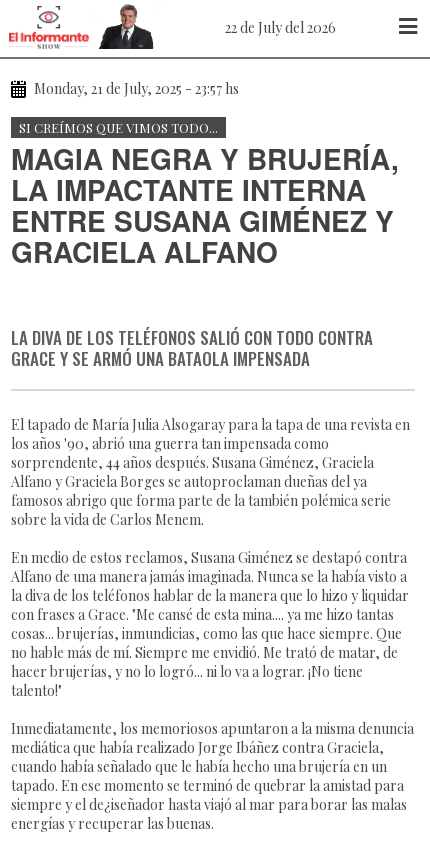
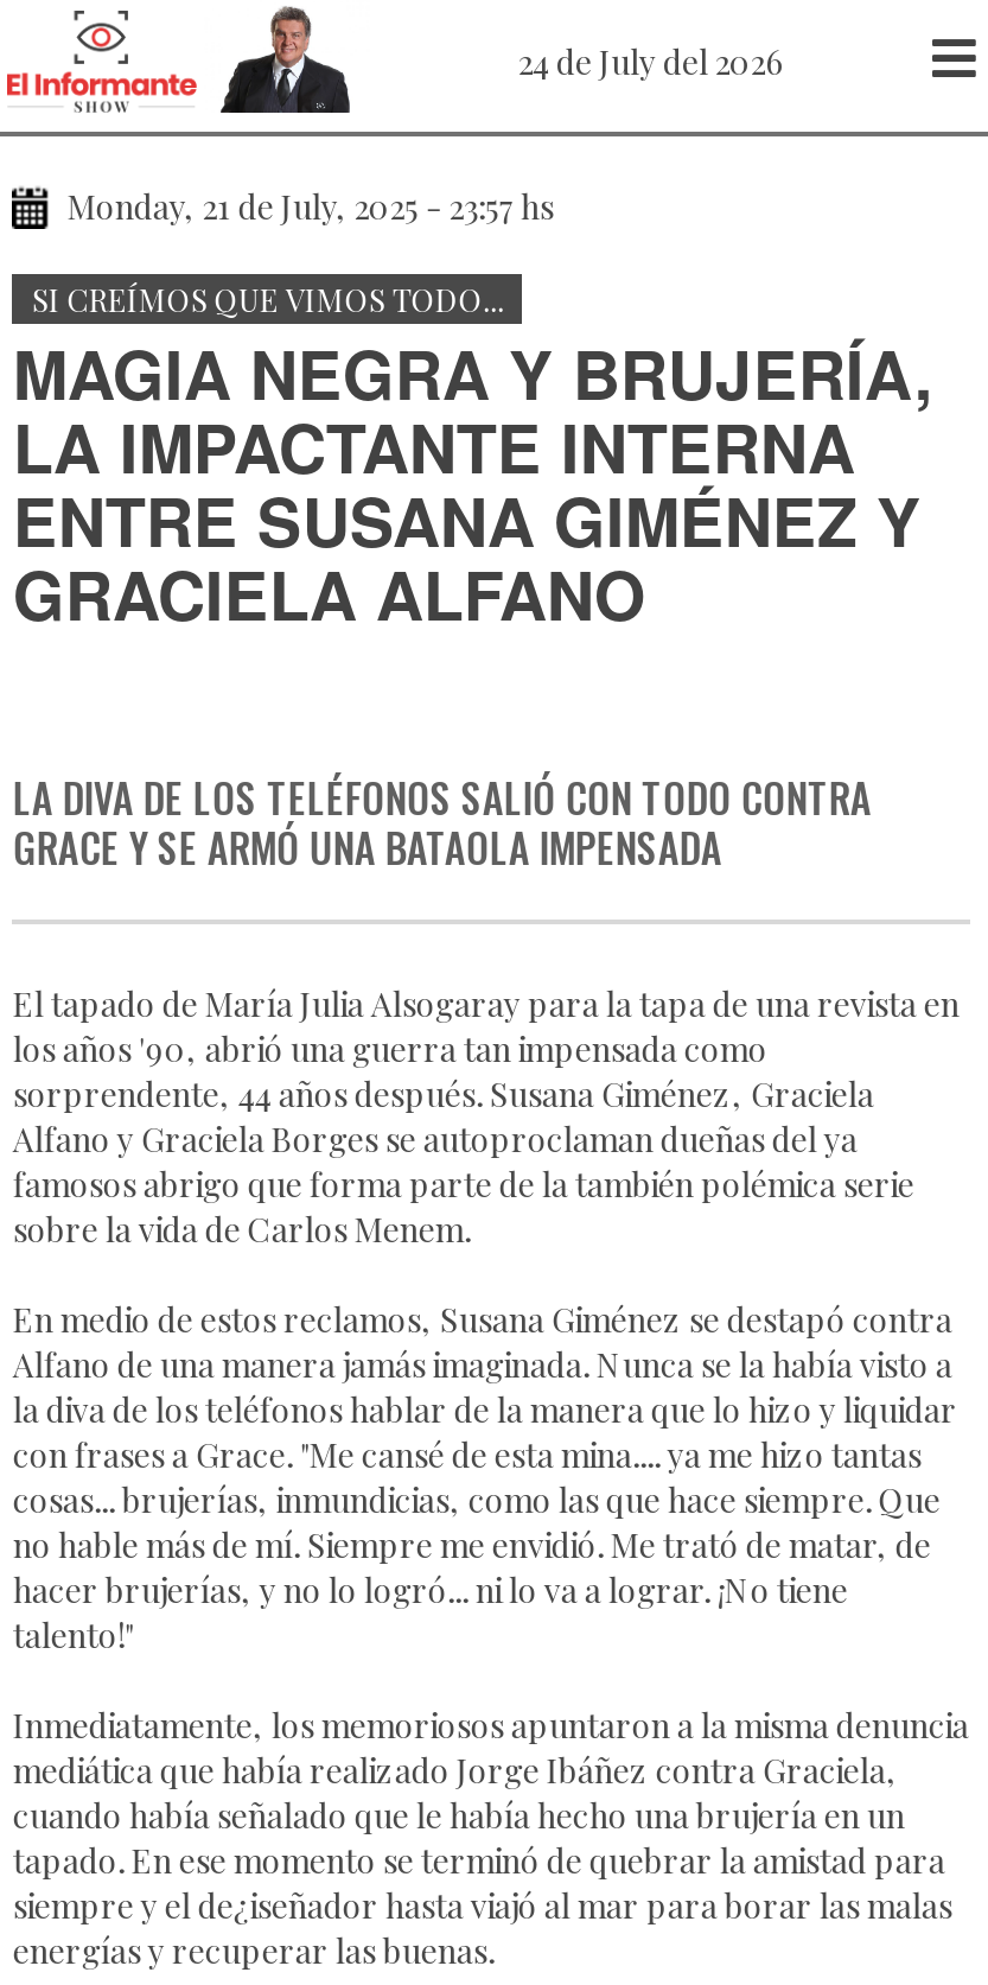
[225,17,336,36] 22 de July del 2026 -> [518,38,784,83] 24 de July del 2026

